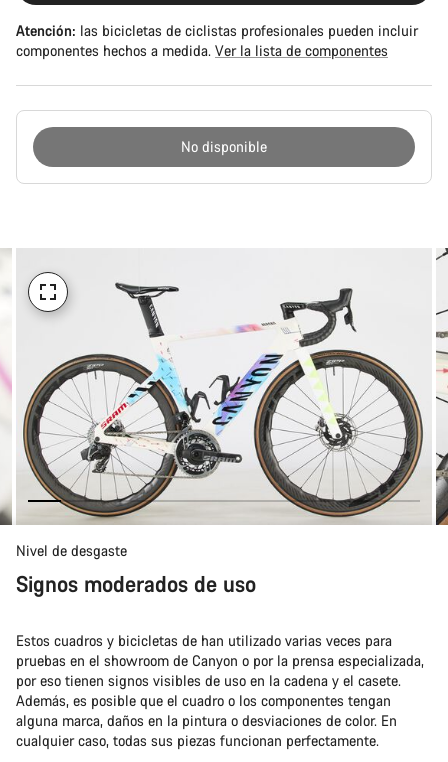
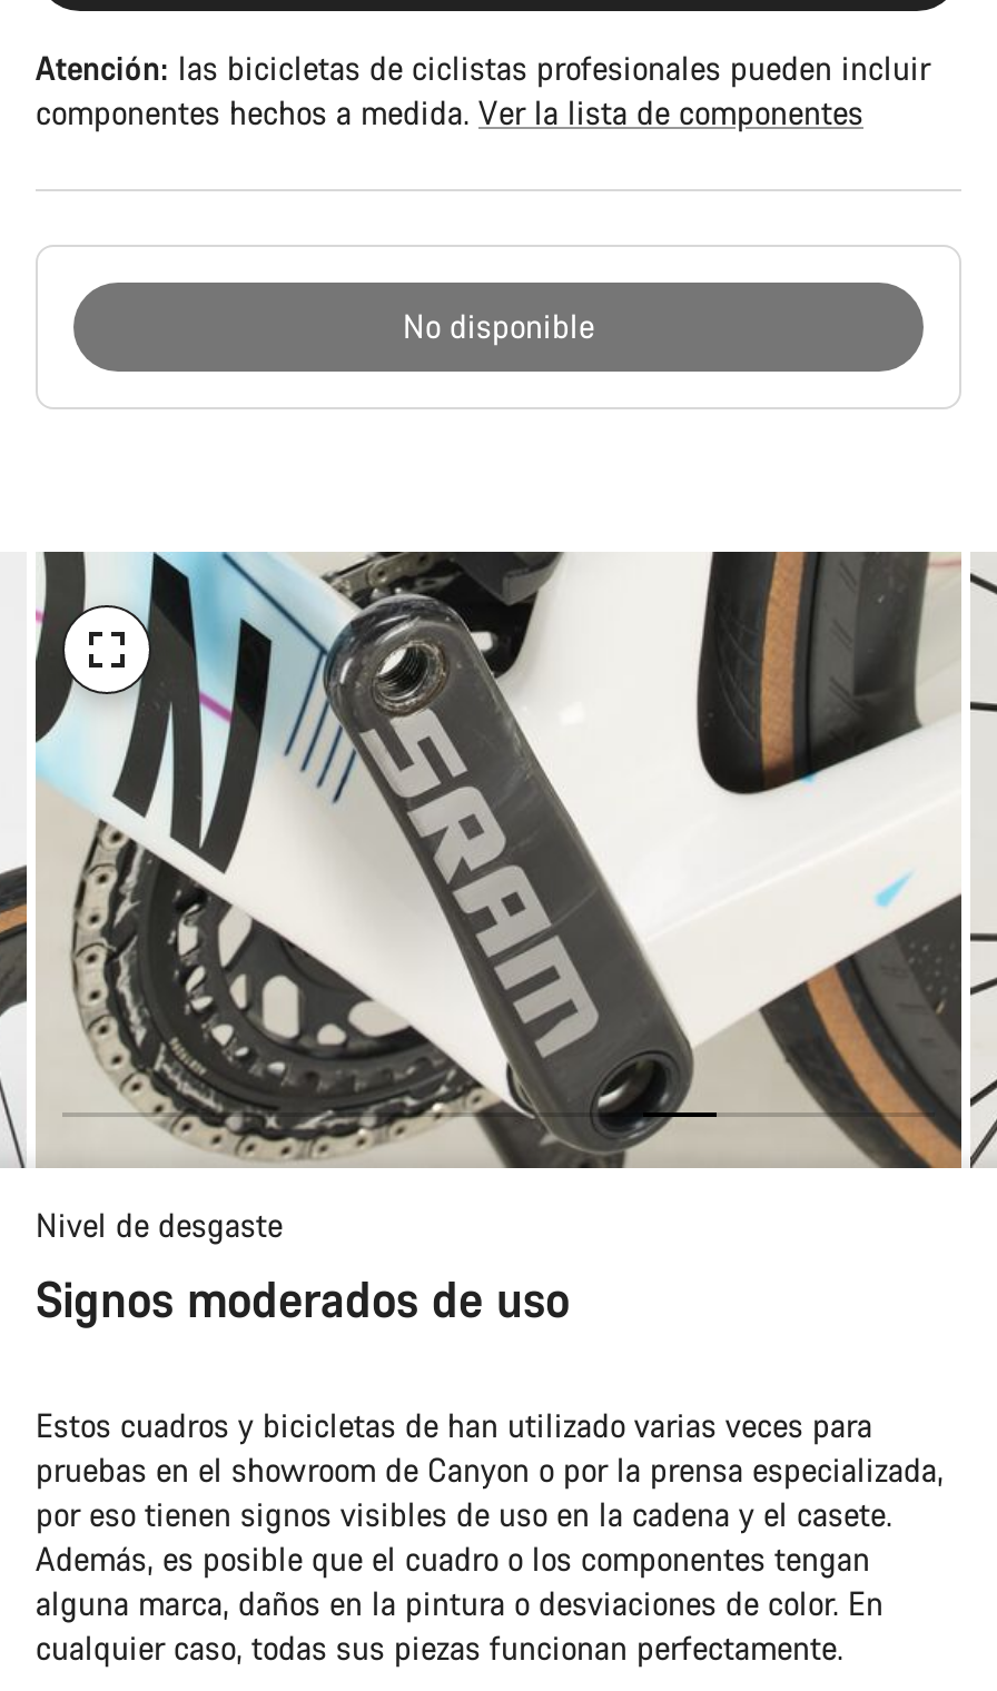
[3,247,445,525] [image] -> [7,550,990,1170] [image]

